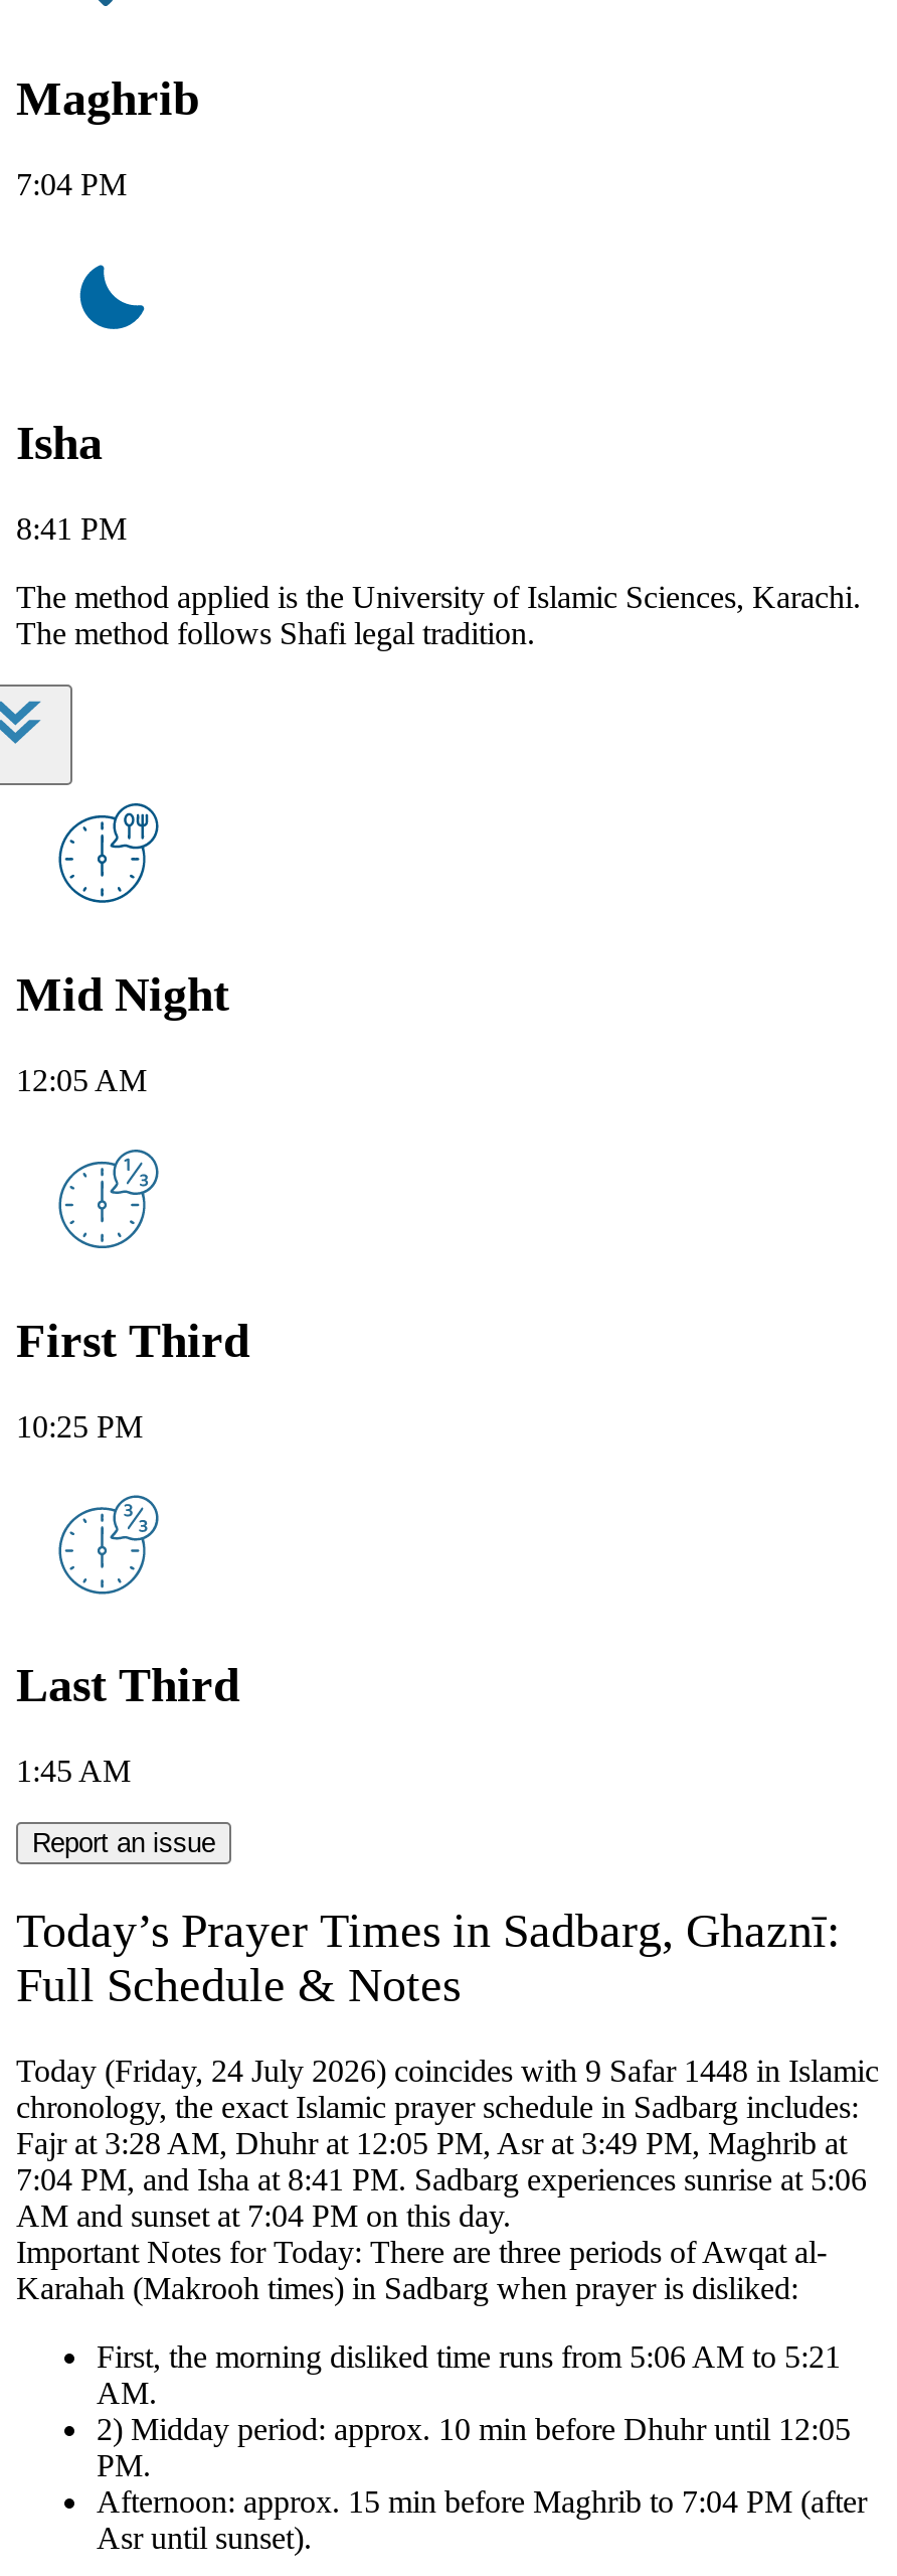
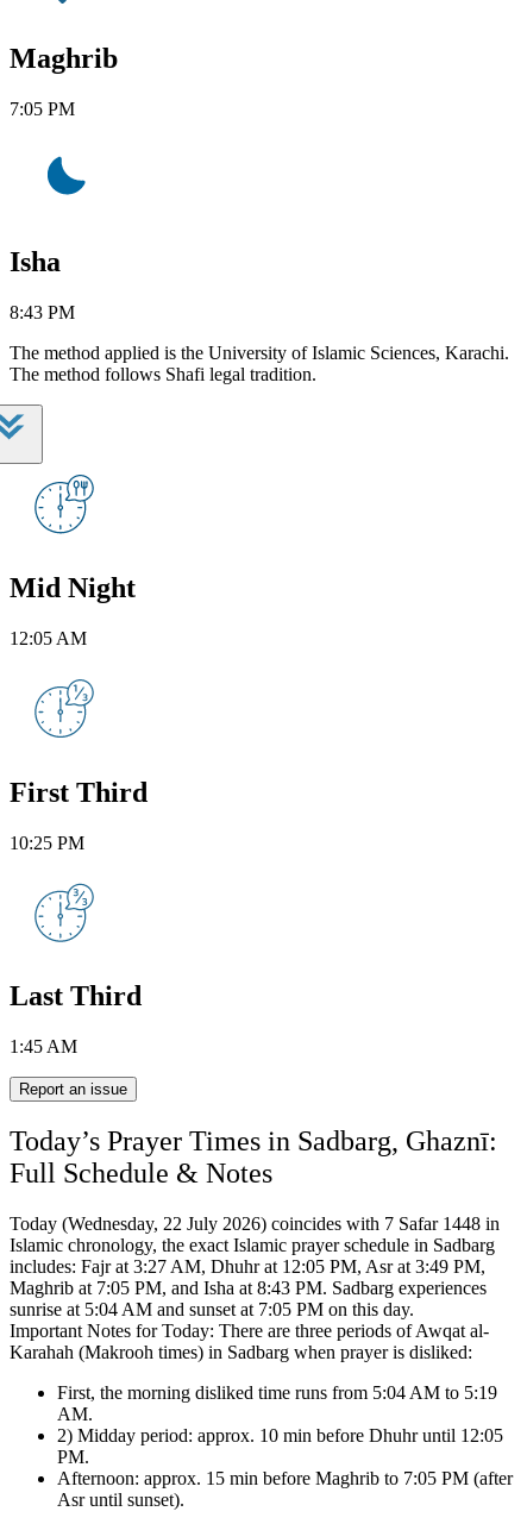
[16,167,127,202] 7:04 PM -> [10,99,75,119] 7:05 PM
[16,511,127,545] 8:41 PM -> [10,302,75,322] 8:43 PM
[16,2054,879,2233] Today (Friday, 24 July 2026) coincides with 9 Safar 1448 in Islamic | chronology, the exact Islamic prayer schedule in Sadbarg includes: | Fajr at 3:28 AM, Dhuhr at 12:05 PM, Asr at 3:49 PM, Maghrib at | 7:04 PM, and Isha at 8:41 PM. Sadbarg experiences sunrise at 5:06 | AM and sunset at 7:04 PM on this day. -> [10,1214,500,1319] Today (Wednesday, 22 July 2026) coincides with 7 Safar 1448 in | Islamic chronology, the exact Islamic prayer schedule in Sadbarg | includes: Fajr at 3:27 AM, Dhuhr at 12:05 PM, Asr at 3:49 PM, | Maghrib at 7:05 PM, and Isha at 8:43 PM. Sadbarg experiences | sunrise at 5:04 AM and sunset at 7:05 PM on this day.
[97,2340,841,2374] First, the morning disliked time runs from 5:06 AM to 5:21 -> [57,1383,497,1403] First, the morning disliked time runs from 5:04 AM to 5:19
[97,2485,867,2519] Afternoon: approx. 15 min before Maghrib to 7:04 PM (after -> [57,1468,513,1488] Afternoon: approx. 15 min before Maghrib to 7:05 PM (after

